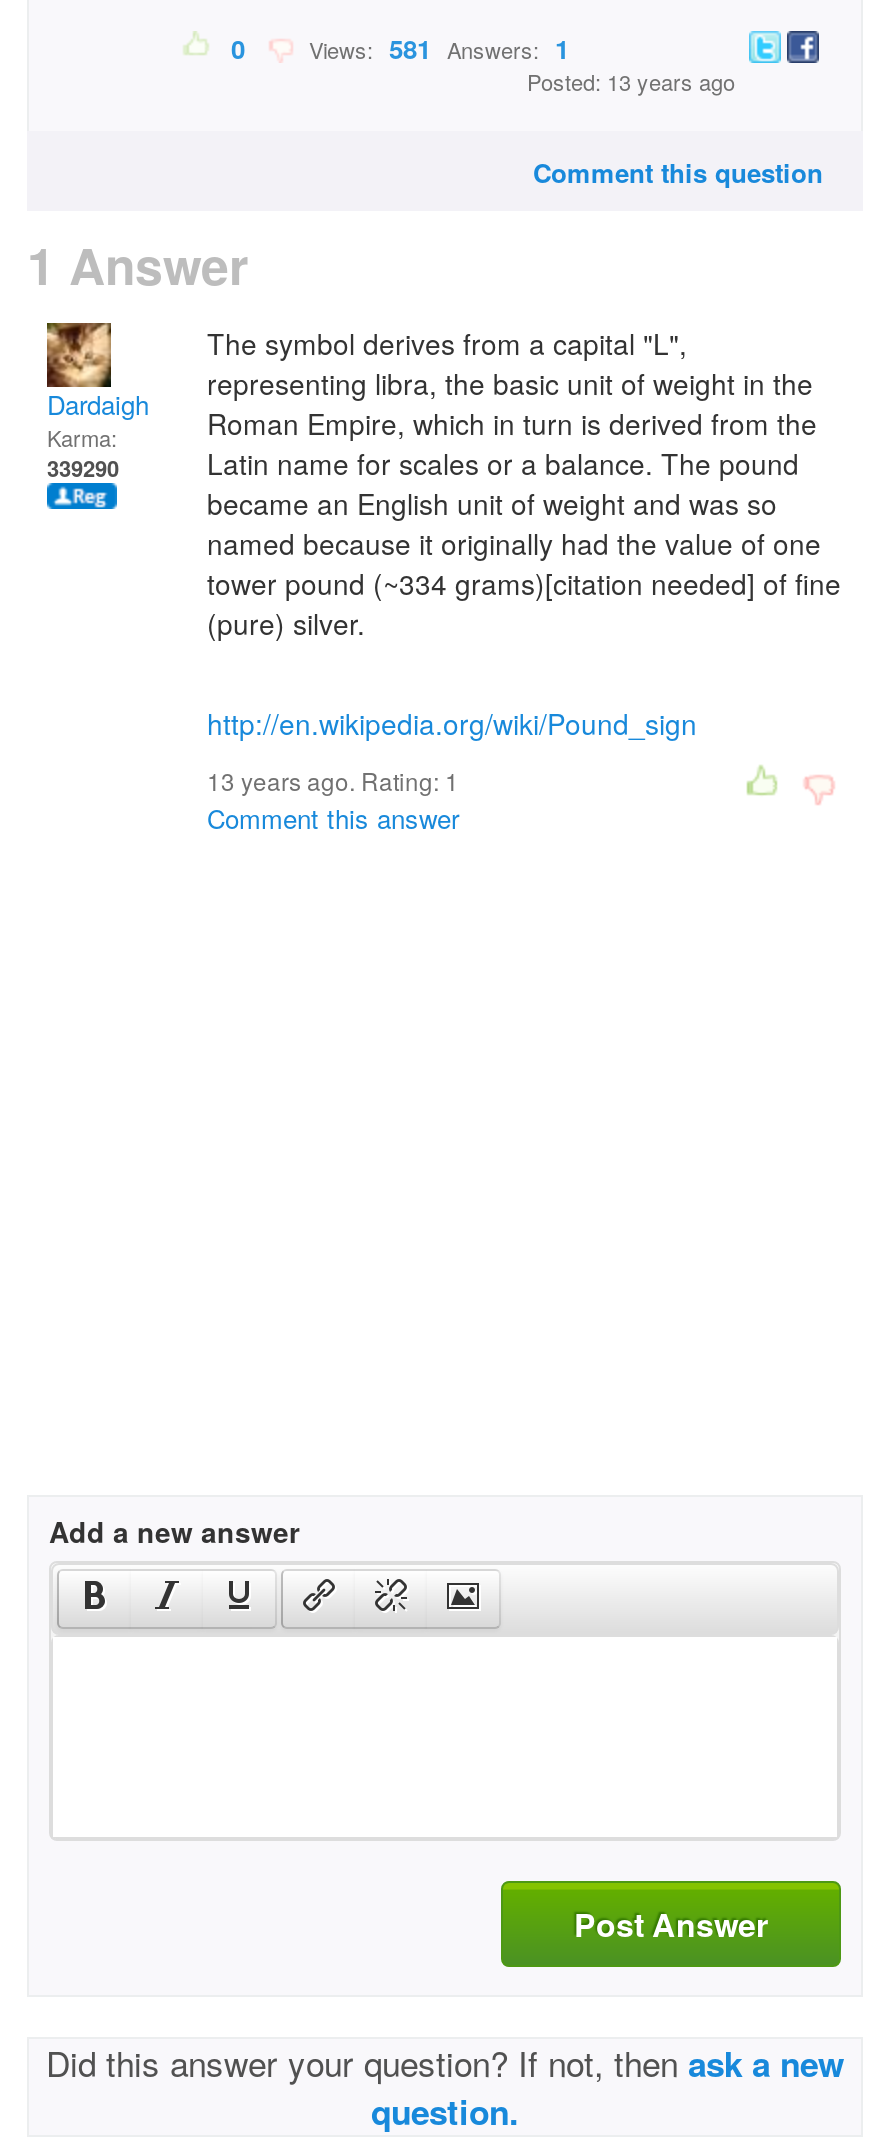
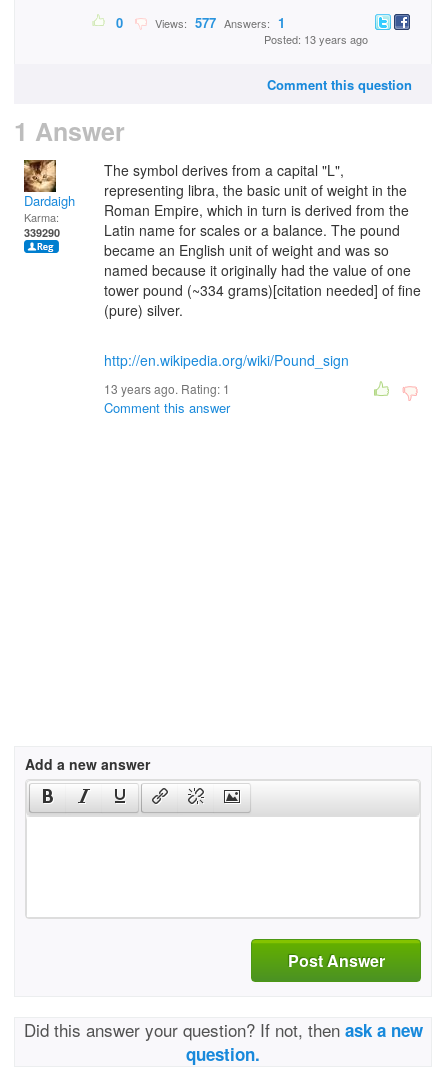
[297,29,569,67] Views: 581 Answers: 1 -> [149,13,285,32] Views: 577 Answers: 1

